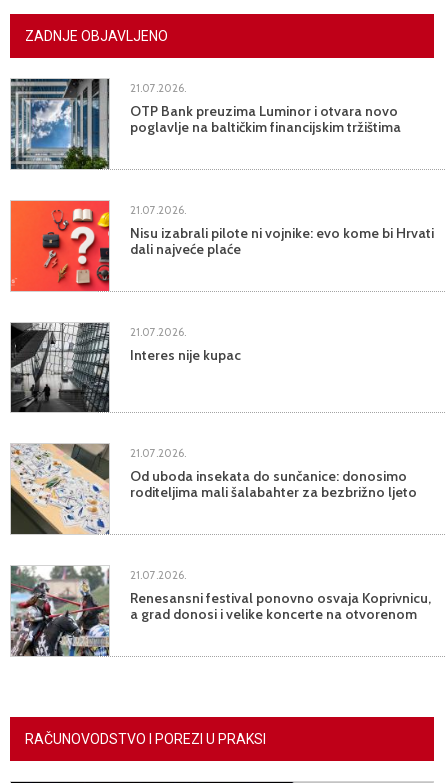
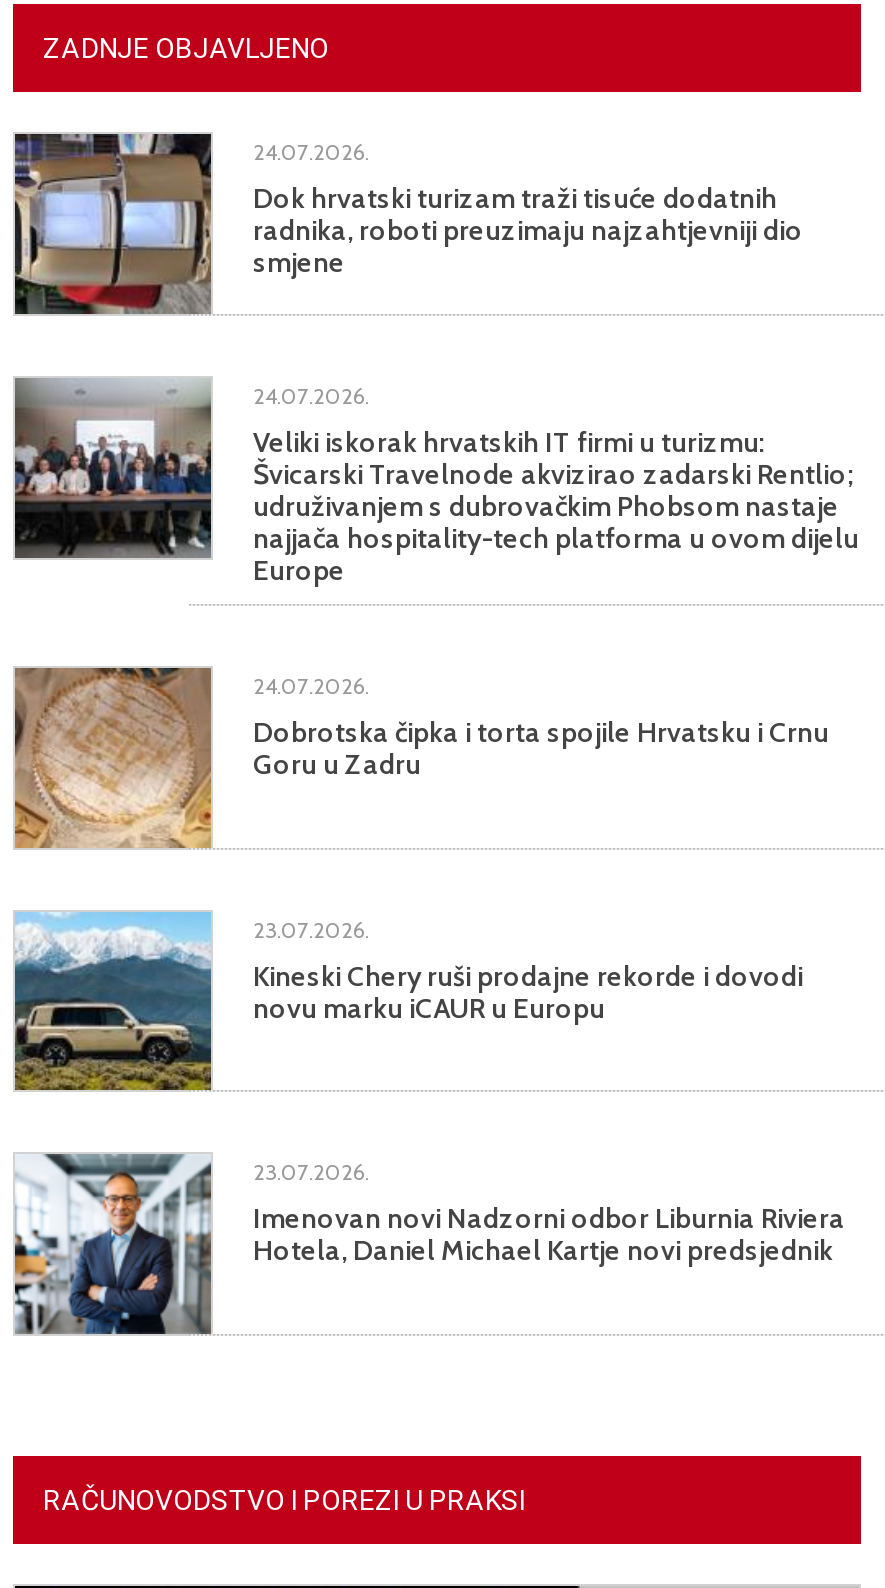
[10,78,401,170] [image] | 21.07.2026. | OTP Bank preuzima Luminor i otvara novo | poglavlje na baltičkim financijskim tržištima -> [15,132,803,316] [image] | 24.07.2026. | Dok hrvatski turizam traži tisuće dodatnih | radnika, roboti preuzimaju najzahtjevniji dio | smjene
[10,200,434,292] [image] | 21.07.2026. | Nisu izabrali pilote ni vojnike: evo kome bi Hrvati | dali najveće plaće -> [13,376,859,587] [image] | 24.07.2026. | Veliki iskorak hrvatskih IT firmi u turizmu: | Švicarski Travelnode akvizirao zadarski Rentlio; | udruživanjem s dubrovačkim Phobsom nastaje | najjača hospitality-tech platforma u ovom dijelu | Europe
[10,323,241,413] [image] | 21.07.2026. | Interes nije kupac -> [13,666,829,850] [image] | 24.07.2026. | Dobrotska čipka i torta spojile Hrvatsku i Crnu | Goru u Zadru
[11,443,417,535] [image] | 21.07.2026. | Od uboda insekata do sunčanice: donosimo | roditeljima mali šalabahter za bezbrižno ljeto -> [13,910,803,1092] [image] | 23.07.2026. | Kineski Chery ruši prodajne rekorde i dovodi | novu marku iCAUR u Europu
[10,565,431,657] [image] | 21.07.2026. | Renesansni festival ponovno osvaja Koprivnicu, | a grad donosi i velike koncerte na otvorenom -> [15,1152,845,1336] [image] | 23.07.2026. | Imenovan novi Nadzorni odbor Liburnia Riviera | Hotela, Daniel Michael Kartje novi predsjednik

